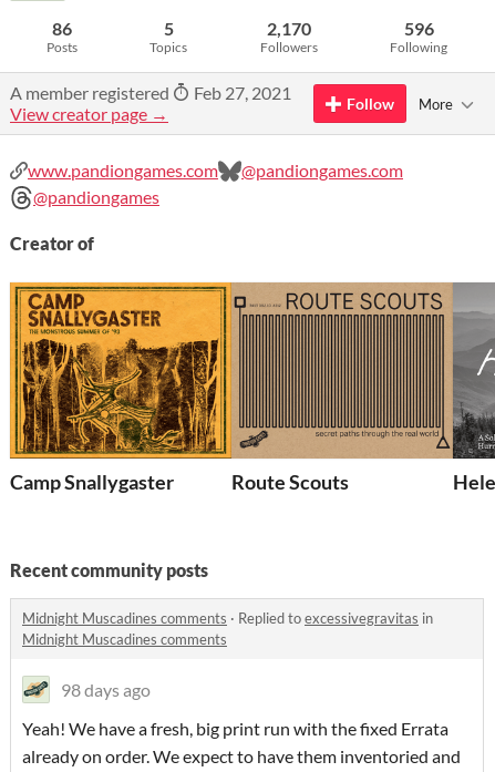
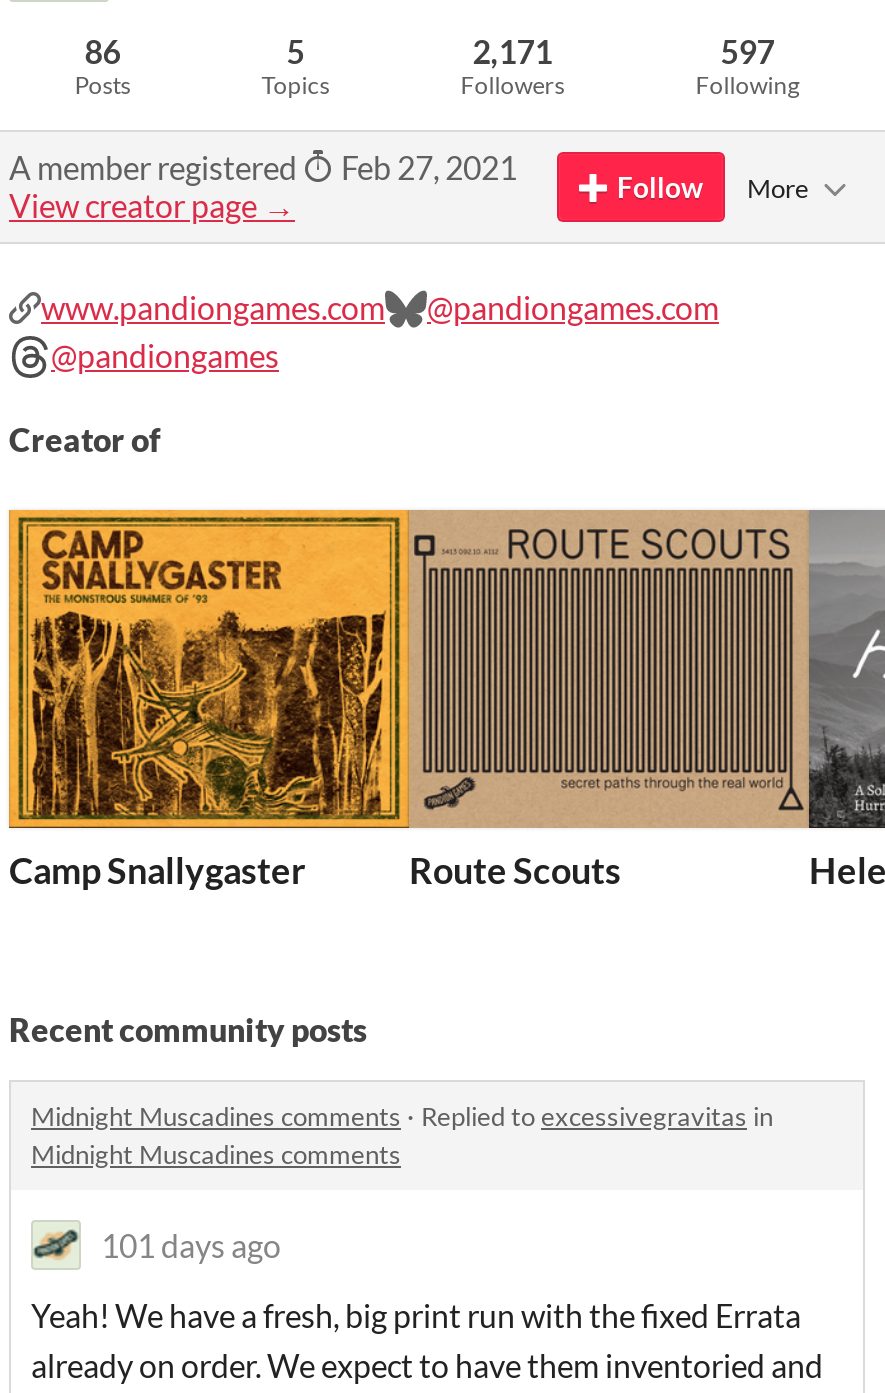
[267,18,311,39] 2,170 -> [473,32,553,70] 2,171
[404,18,434,39] 596 -> [721,32,775,70] 597
[61,679,151,700] 98 days ago -> [101,1226,281,1264] 101 days ago

